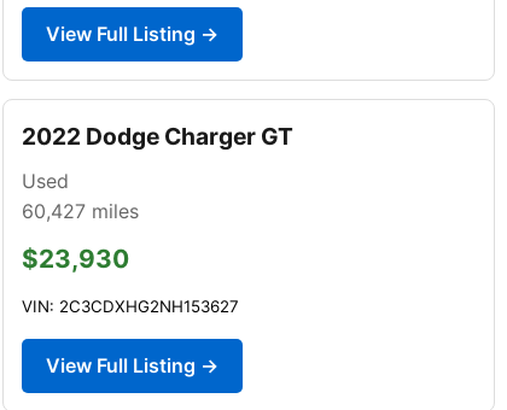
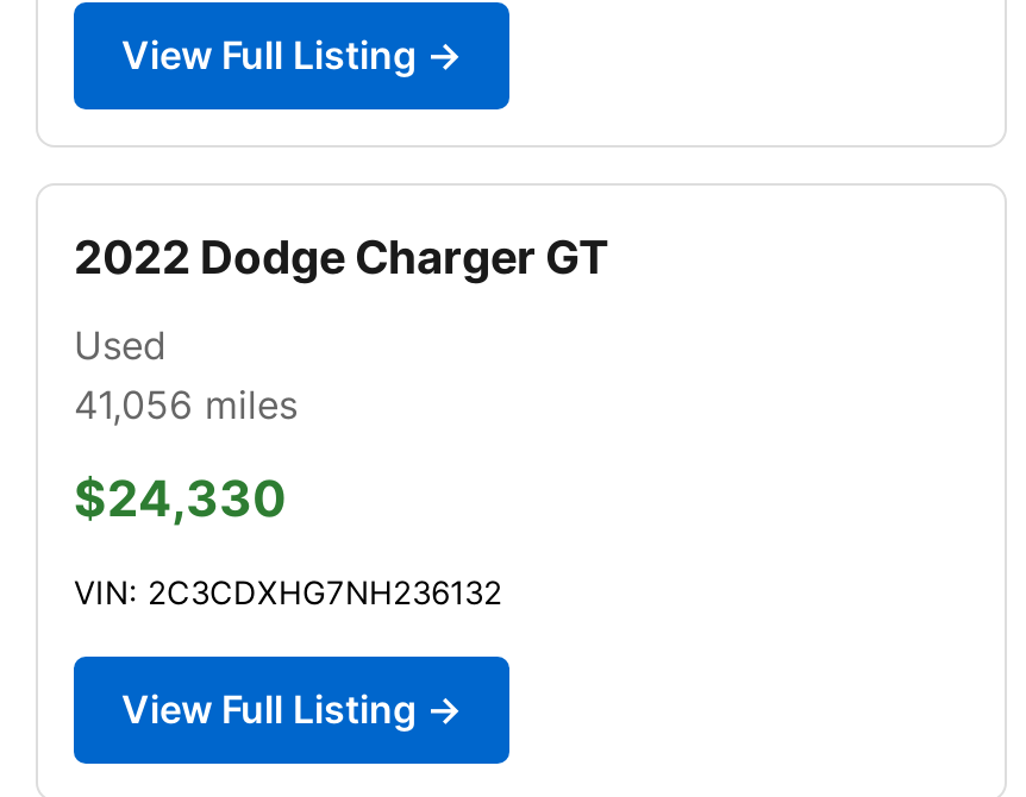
[22,199,139,223] 60,427 miles -> [74,380,298,428] 41,056 miles
[22,243,129,274] $23,930 -> [74,468,286,528] $24,330
[22,297,239,316] VIN: 2C3CDXHG2NH153627 -> [74,573,502,611] VIN: 2C3CDXHG7NH236132

